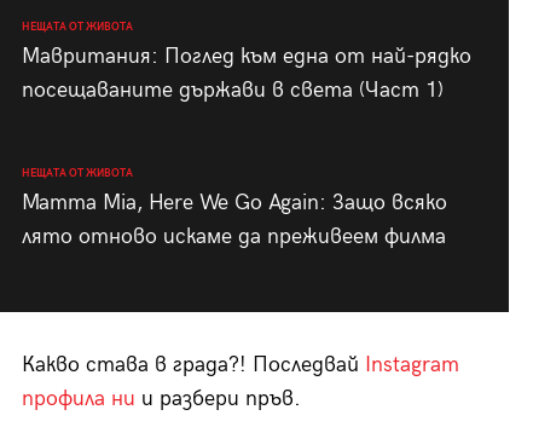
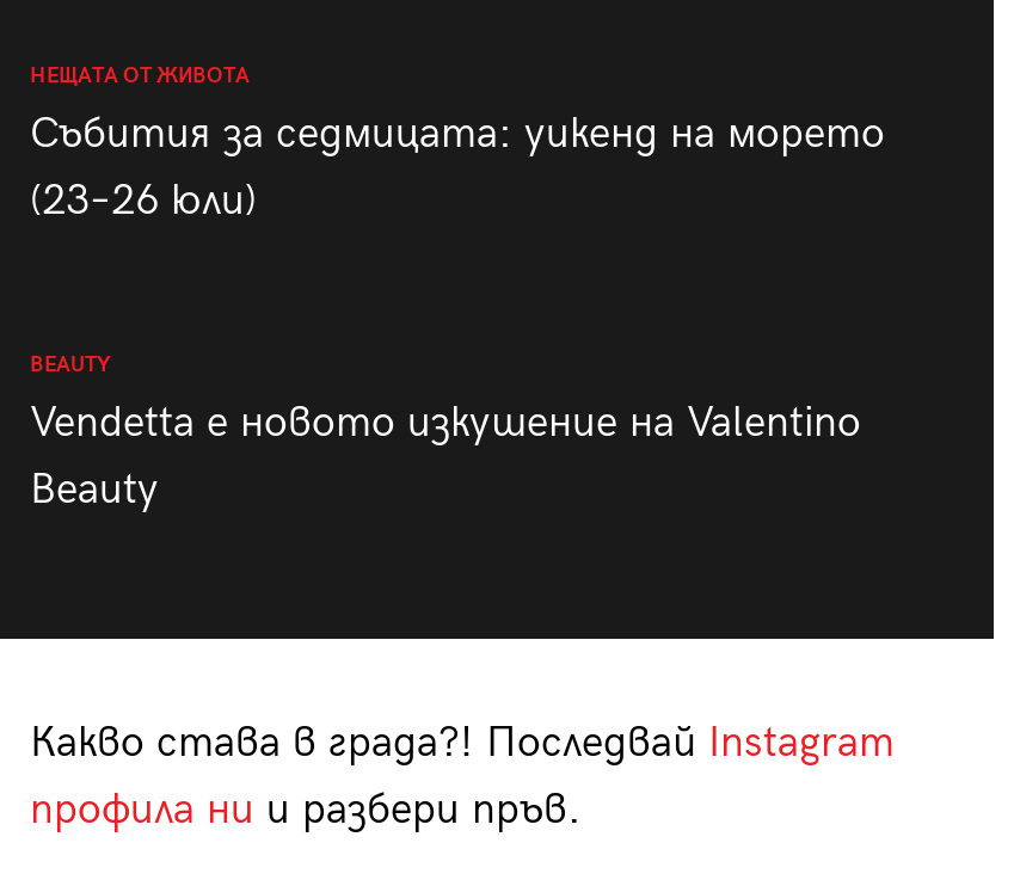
[21,44,471,103] Мавритания: Поглед към една от най-рядко | посещаваните държави в света (Част 1) -> [30,109,885,226] Събития за седмицата: уикенд на морето | (23–26 юли)
[21,167,447,249] НЕЩАТА ОТ ЖИВОТА | Mamma Mia, Here We Go Again: Защо всяко | лято отново искаме да преживеем филма -> [30,352,861,515] BEAUTY | Vendetta е новото изкушение на Valentino | Beauty

